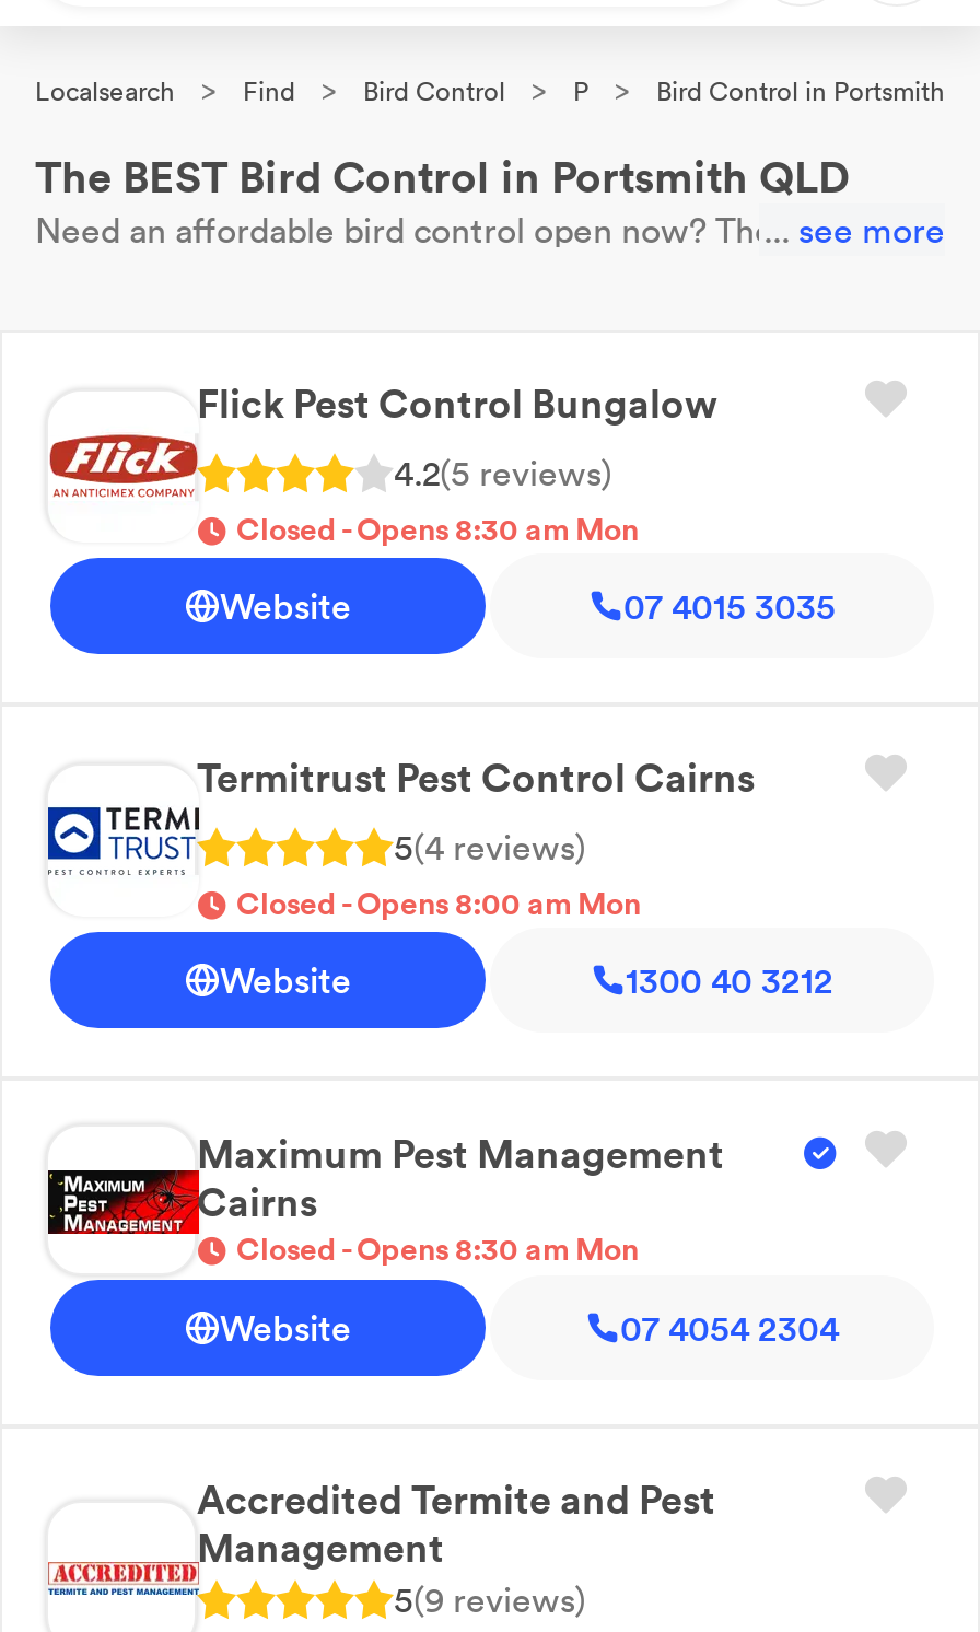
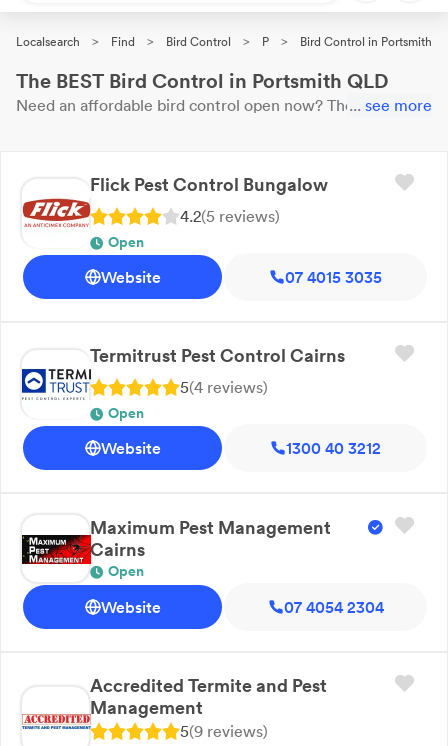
[236,510,639,549] Closed - Opens 8:30 am Mon -> [108,233,144,251] Open
[236,884,641,923] Closed - Opens 8:00 am Mon -> [108,404,144,422] Open
[236,1229,639,1269] Closed - Opens 8:30 am Mon -> [108,562,144,580] Open

